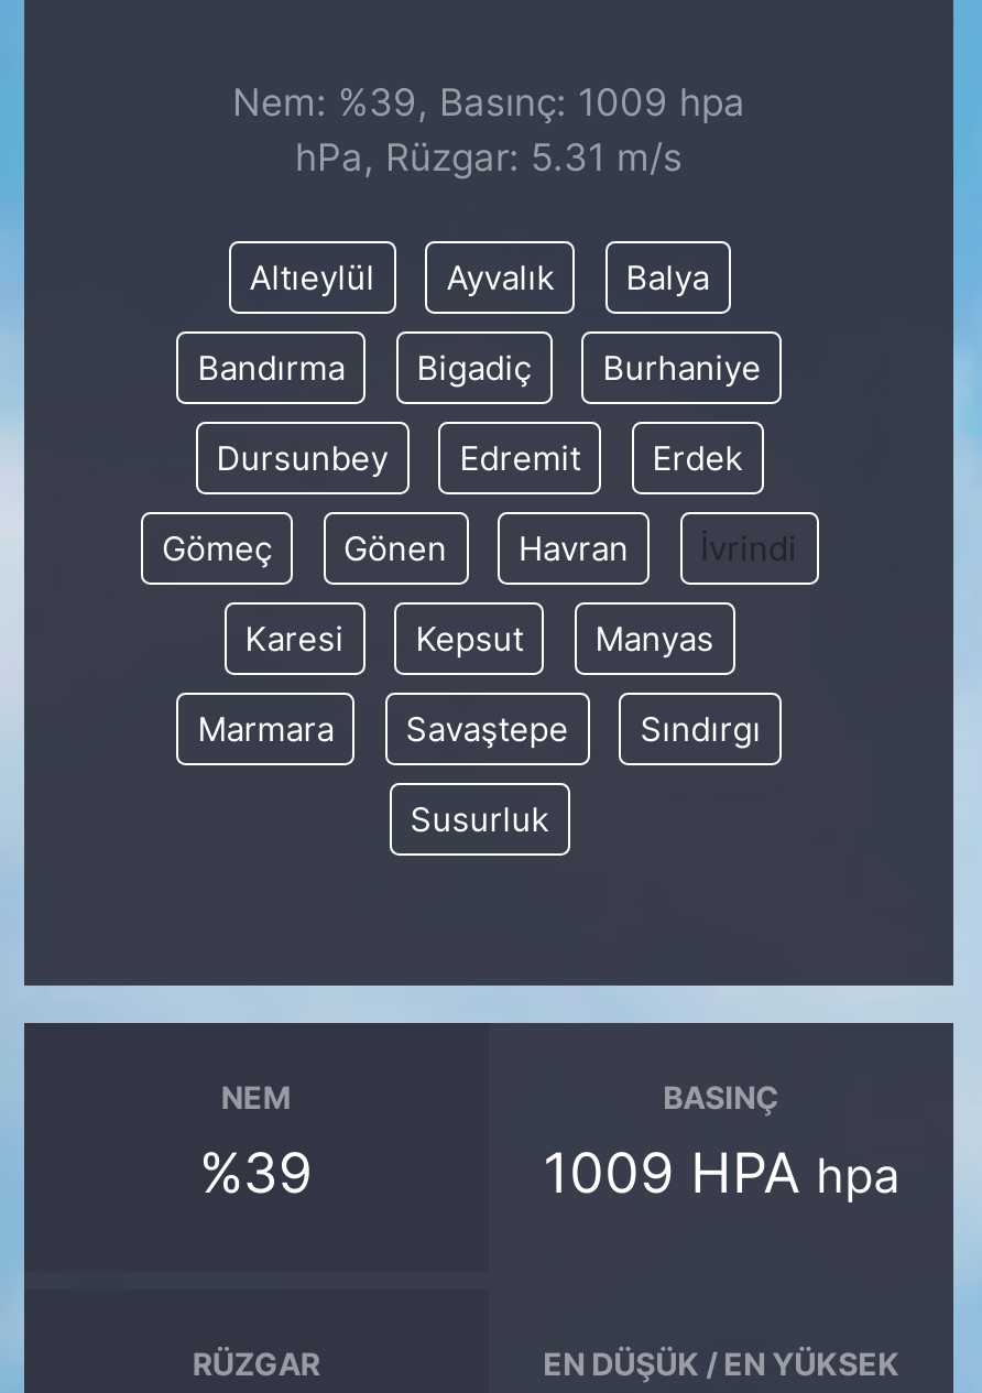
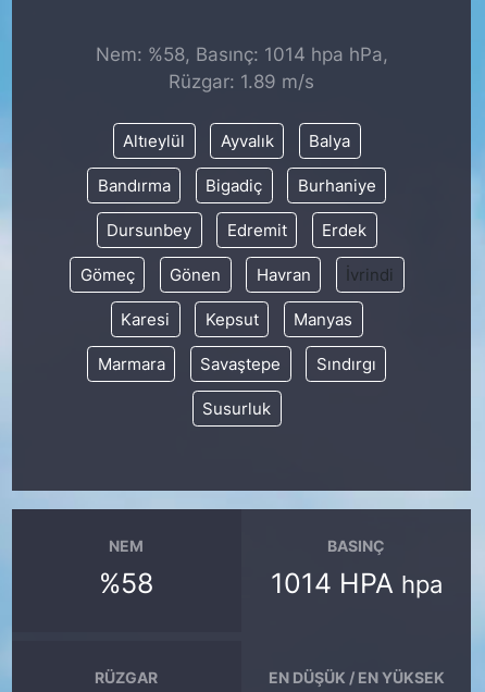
[232,80,745,179] Nem: %39, Basınç: 1009 hpa | hPa, Rüzgar: 5.31 m/s -> [95,43,388,92] Nem: %58, Basınç: 1014 hpa hPa, | Rüzgar: 1.89 m/s
[199,1140,314,1206] %39 -> [99,567,154,600] %58
[543,1140,900,1206] 1009 HPA hpa -> [270,567,442,600] 1014 HPA hpa

